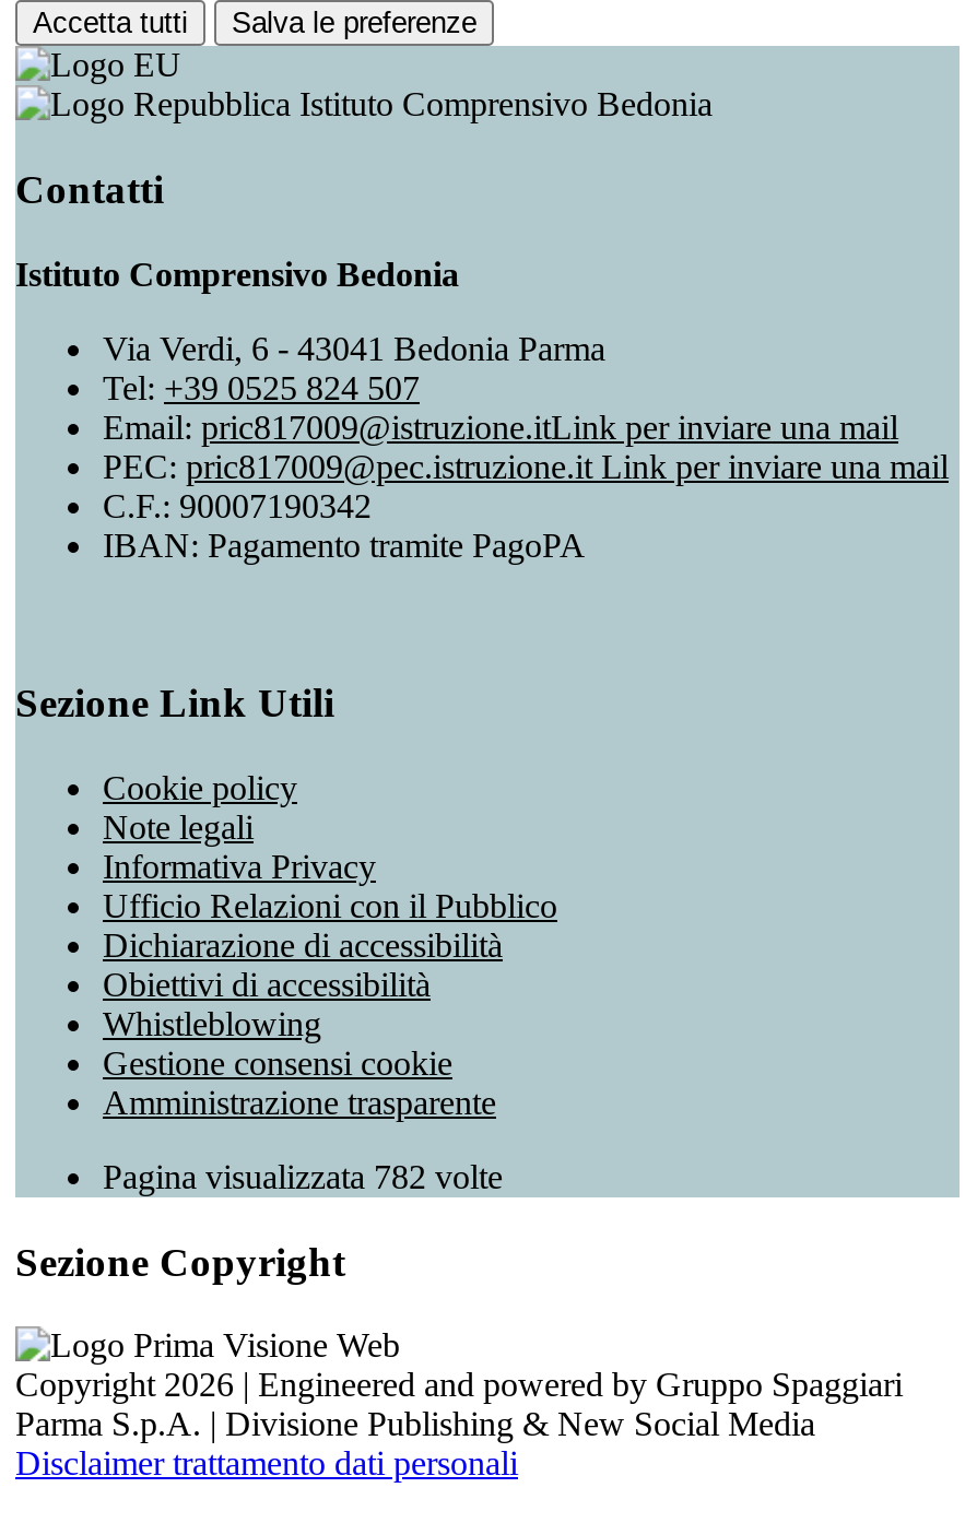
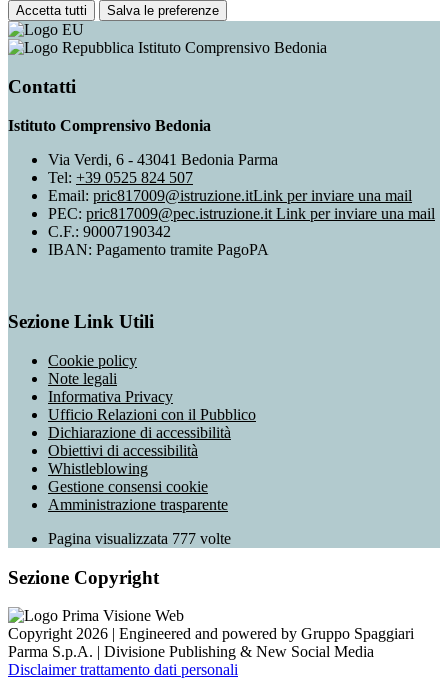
[103,1158,503,1195] Pagina visualizzata 782 volte -> [48,530,231,547] Pagina visualizzata 777 volte

